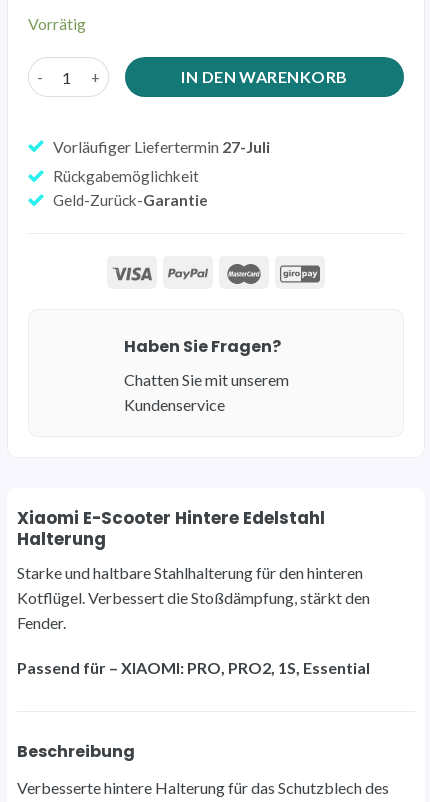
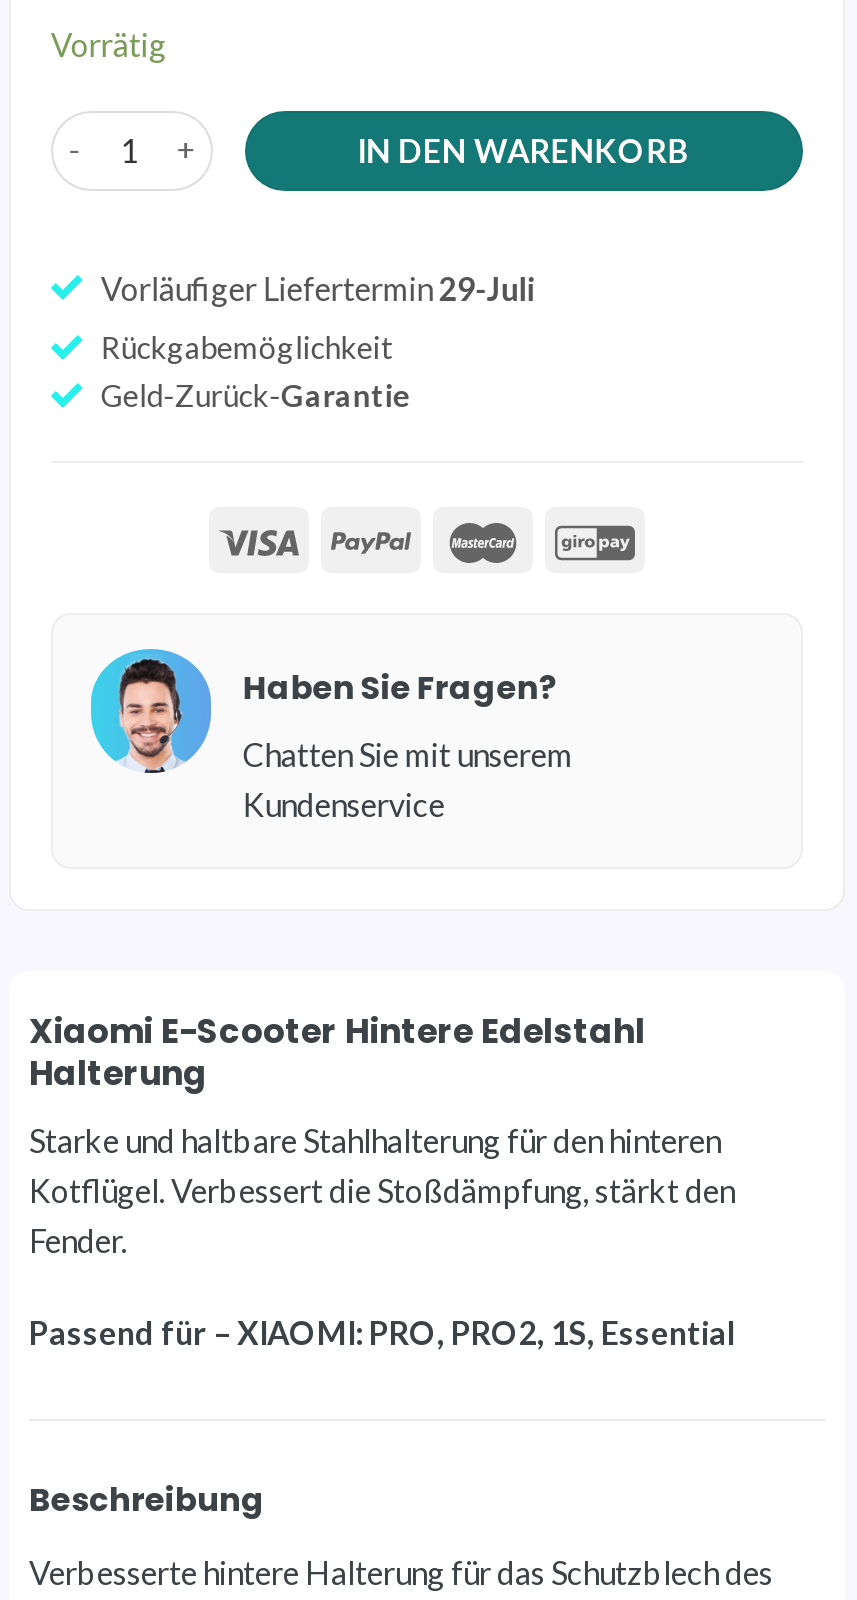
[53,137,270,156] Vorläufiger Liefertermin 27-Juli -> [101,270,535,308] Vorläufiger Liefertermin 29-Juli
none -> [89,646,213,776] [image]

